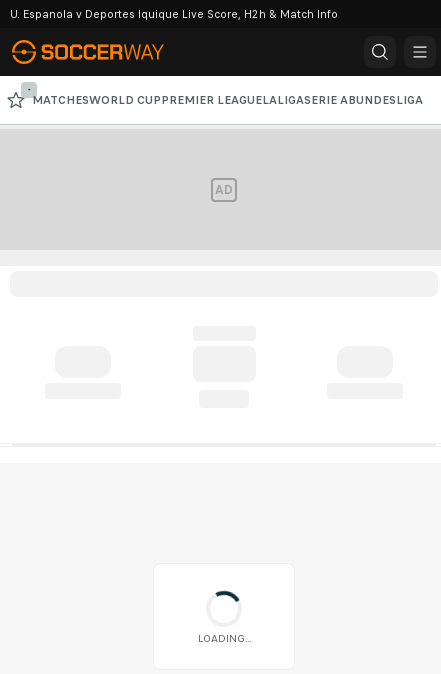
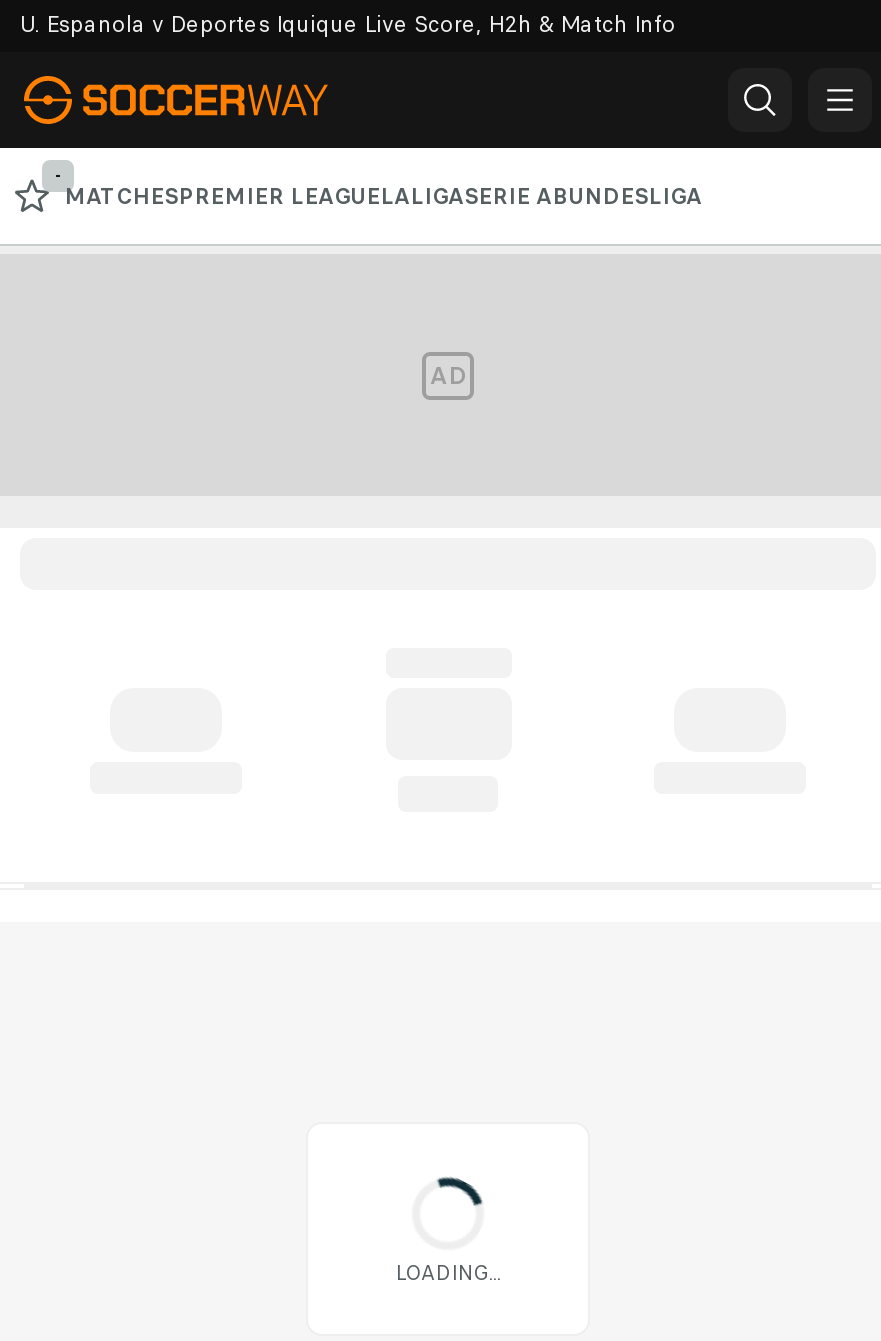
[32,93,423,107] MATCHESWORLD CUP PREMIER LEAGUELALIGASERIE ABUNDESLIGA -> [64,182,702,210] MATCHESPREMIER LEAGUELALIGASERIE ABUNDESLIGA

